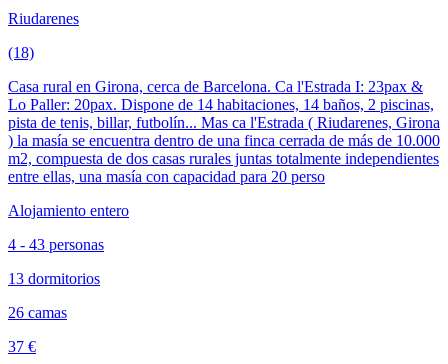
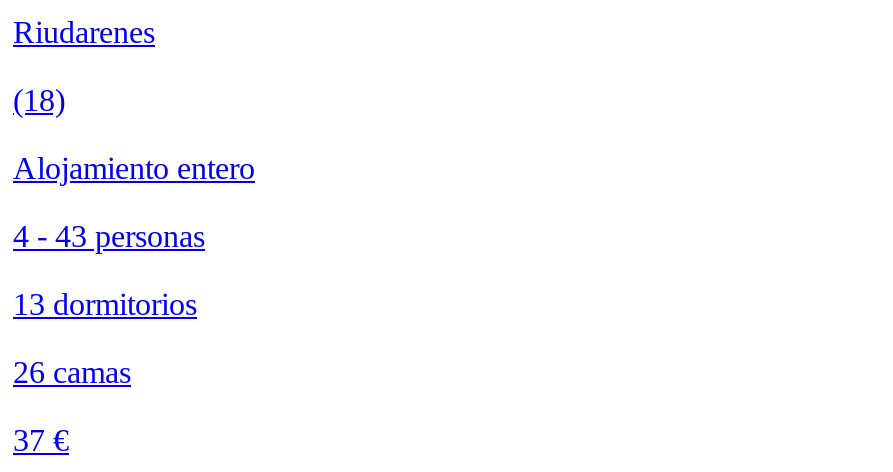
[8,78,440,185] Casa rural en Girona, cerca de Barcelona. Ca l'Estrada I: 23pax & | Lo Paller: 20pax. Dispone de 14 habitaciones, 14 baños, 2 piscinas, | pista de tenis, billar, futbolín... Mas ca l'Estrada ( Riudarenes, Girona | ) la masía se encuentra dentro de una finca cerrada de más de 10.000 | m2, compuesta de dos casas rurales juntas totalmente independientes | entre ellas, una masía con capacidad para 20 perso -> none

